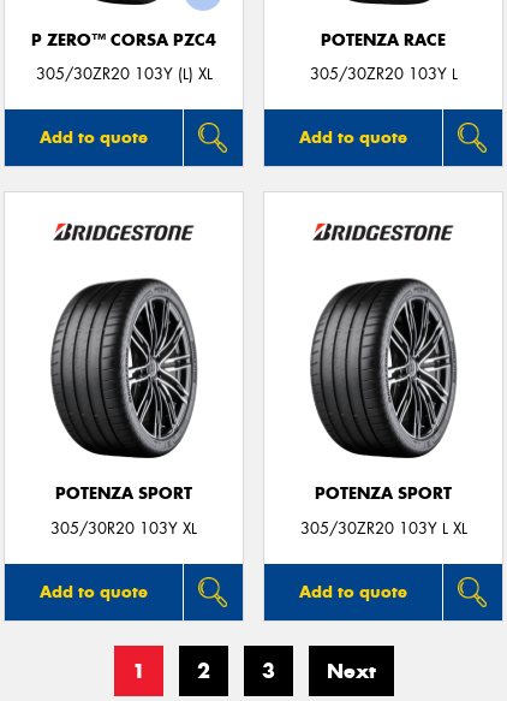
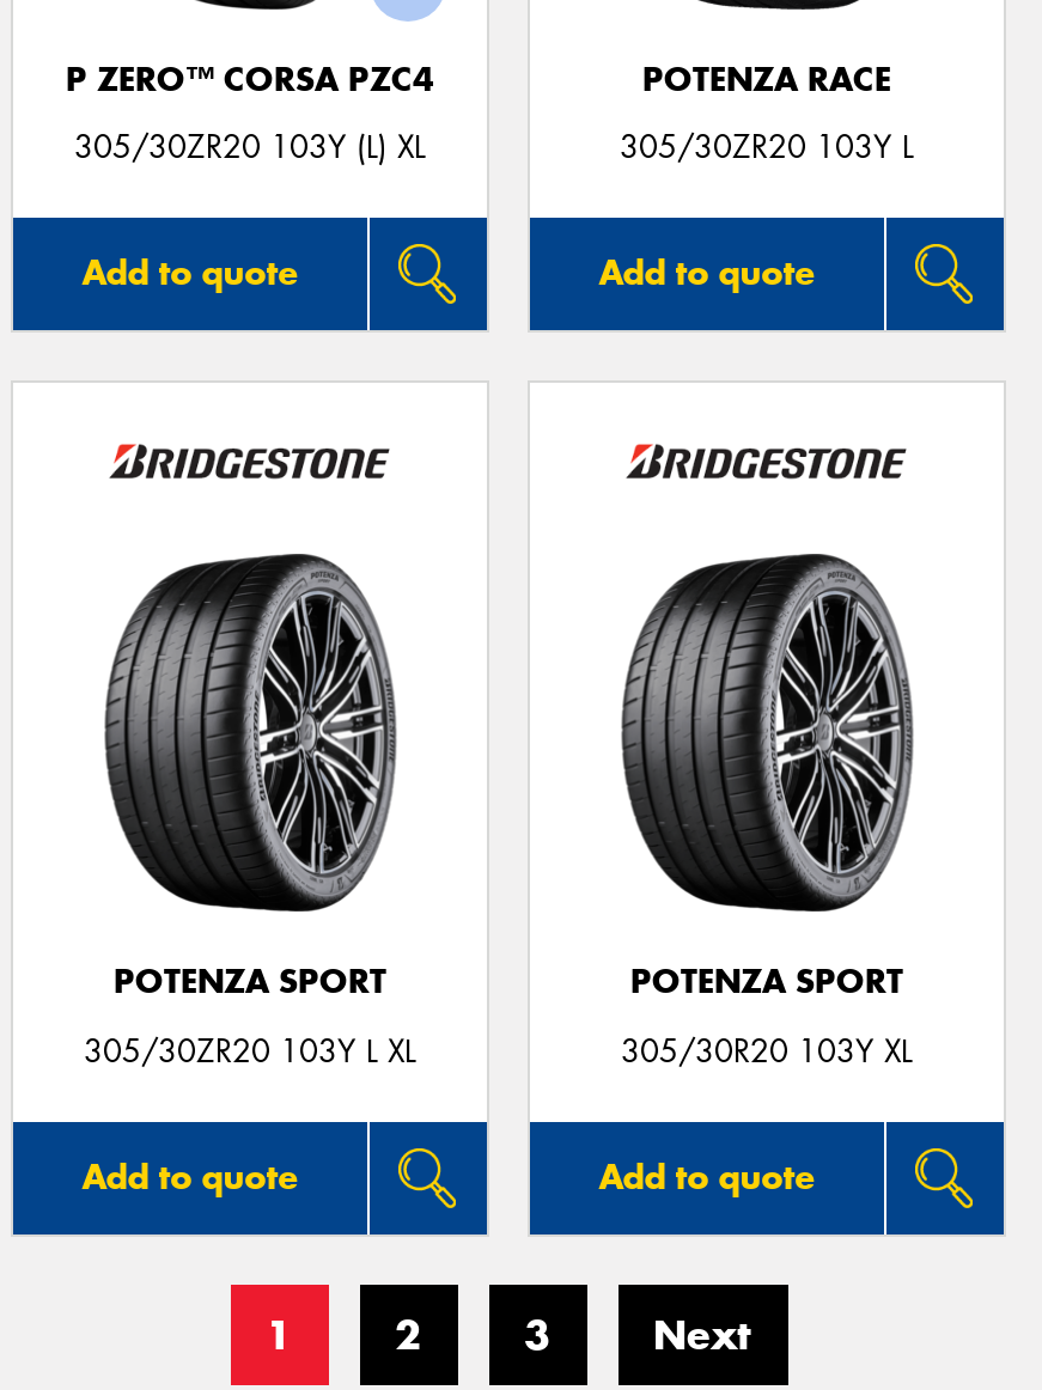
[50,518,197,539] 305/30R20 103Y XL -> [84,1031,416,1072] 305/30ZR20 103Y L XL
[300,518,467,539] 305/30ZR20 103Y L XL -> [621,1031,913,1072] 305/30R20 103Y XL

